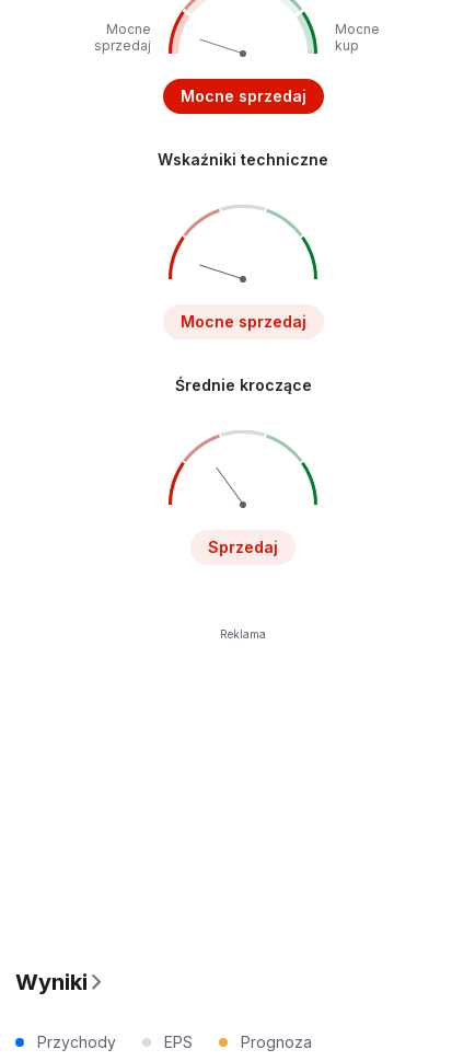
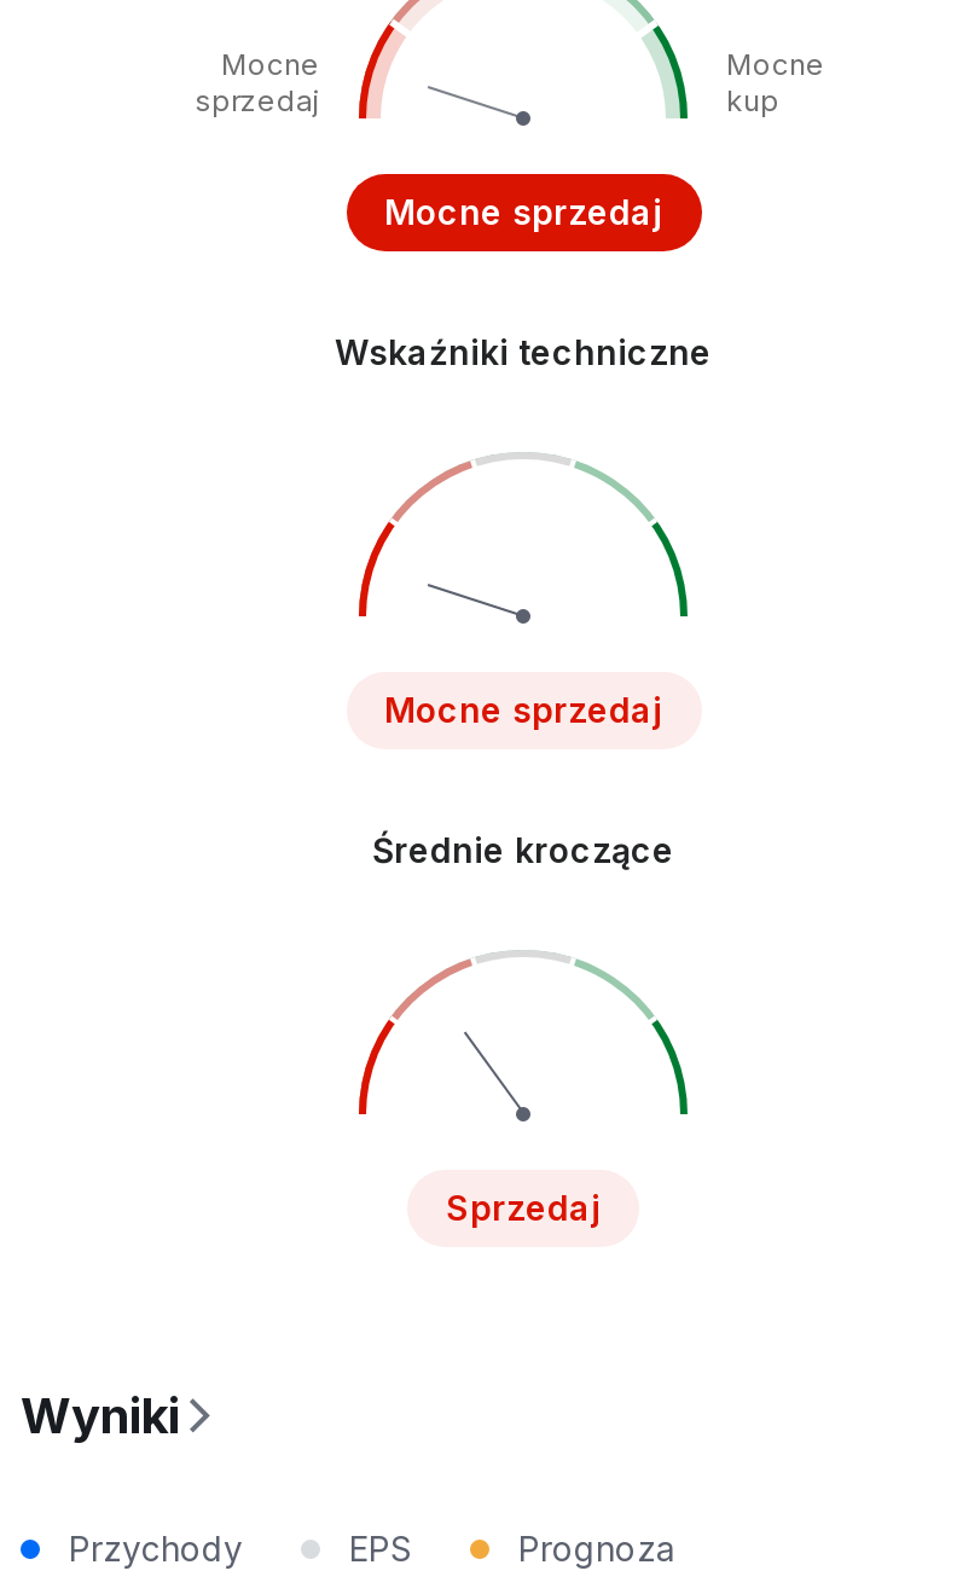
[220,627,266,640] Reklama -> none

